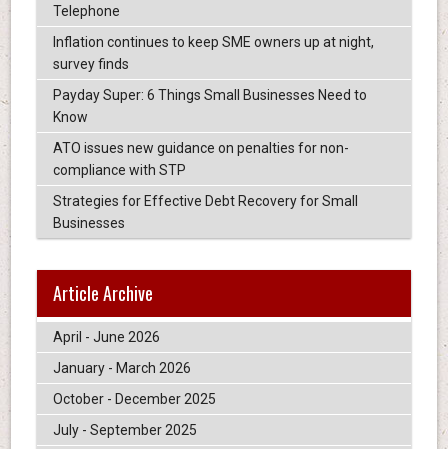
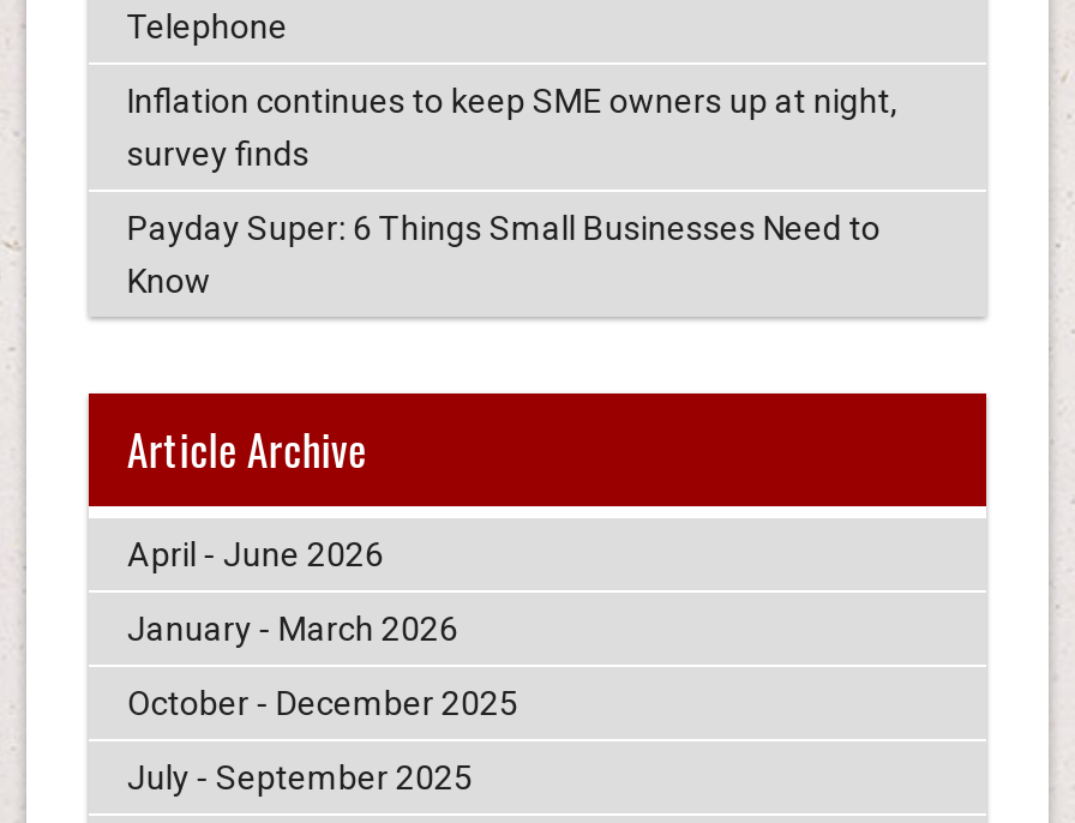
[53,140,358,231] ATO issues new guidance on penalties for non- | compliance with STP | Strategies for Effective Debt Recovery for Small | Businesses -> none

